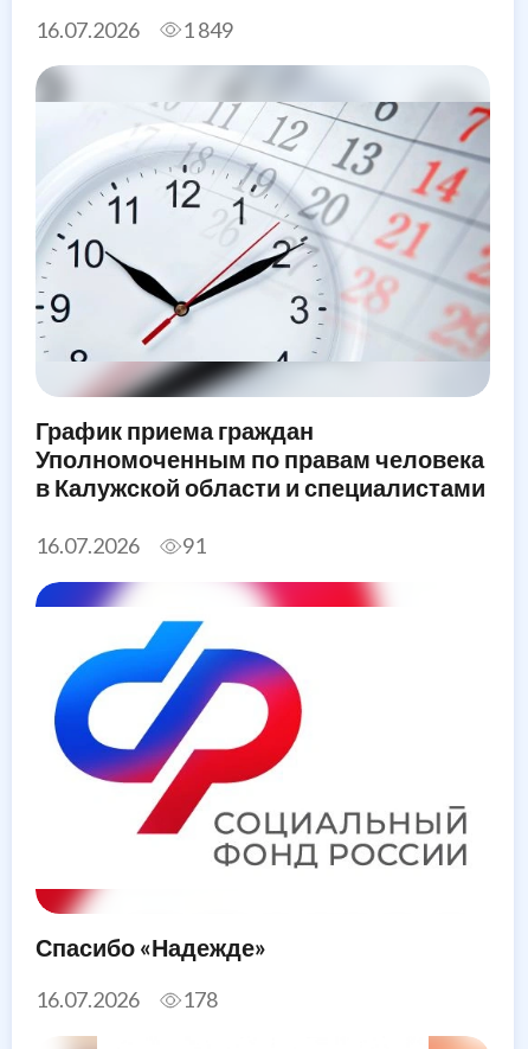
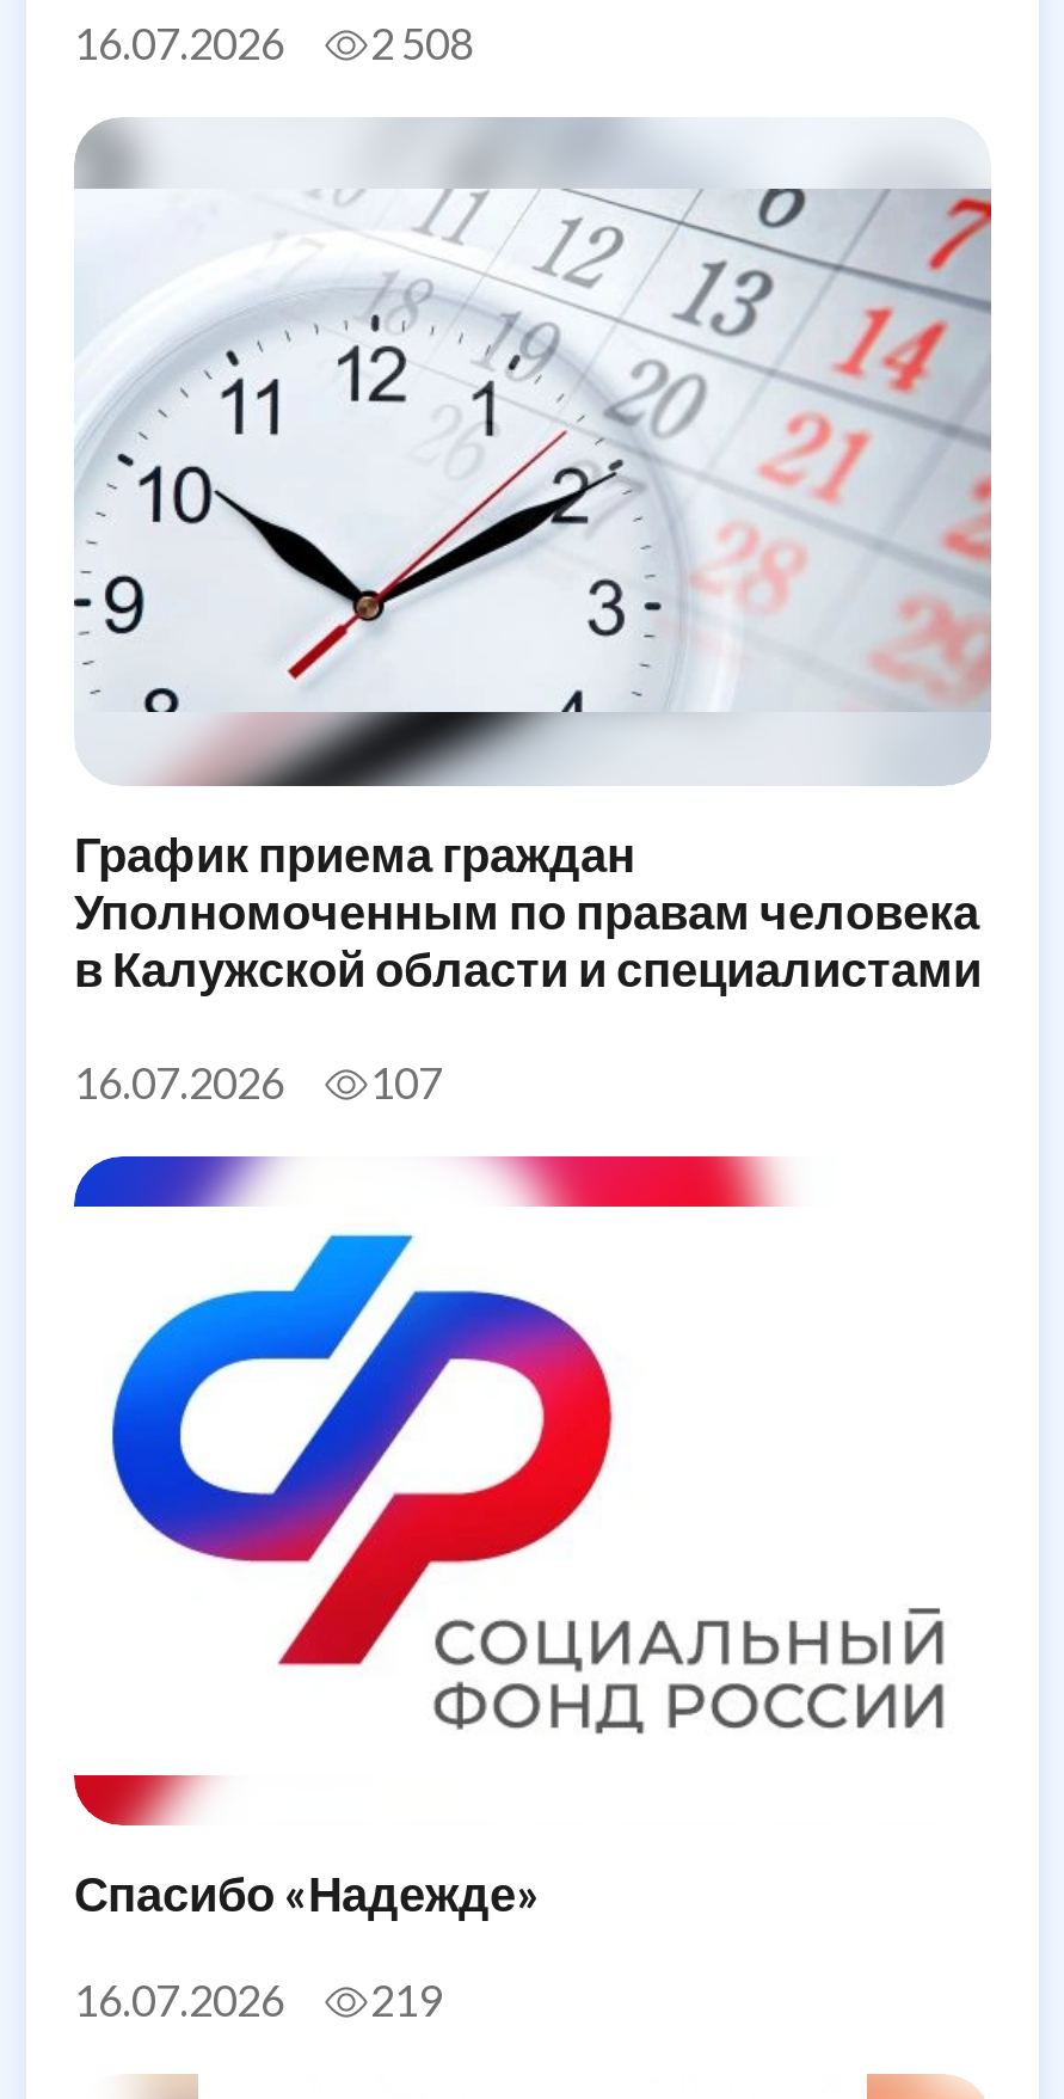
[36,16,233,42] 16.07.2026 1 849 -> [74,17,473,70] 16.07.2026 2 508
[36,532,206,558] 16.07.2026 91 -> [74,1057,442,1110] 16.07.2026 107
[36,987,218,1013] 16.07.2026 178 -> [74,1974,442,2026] 16.07.2026 219

